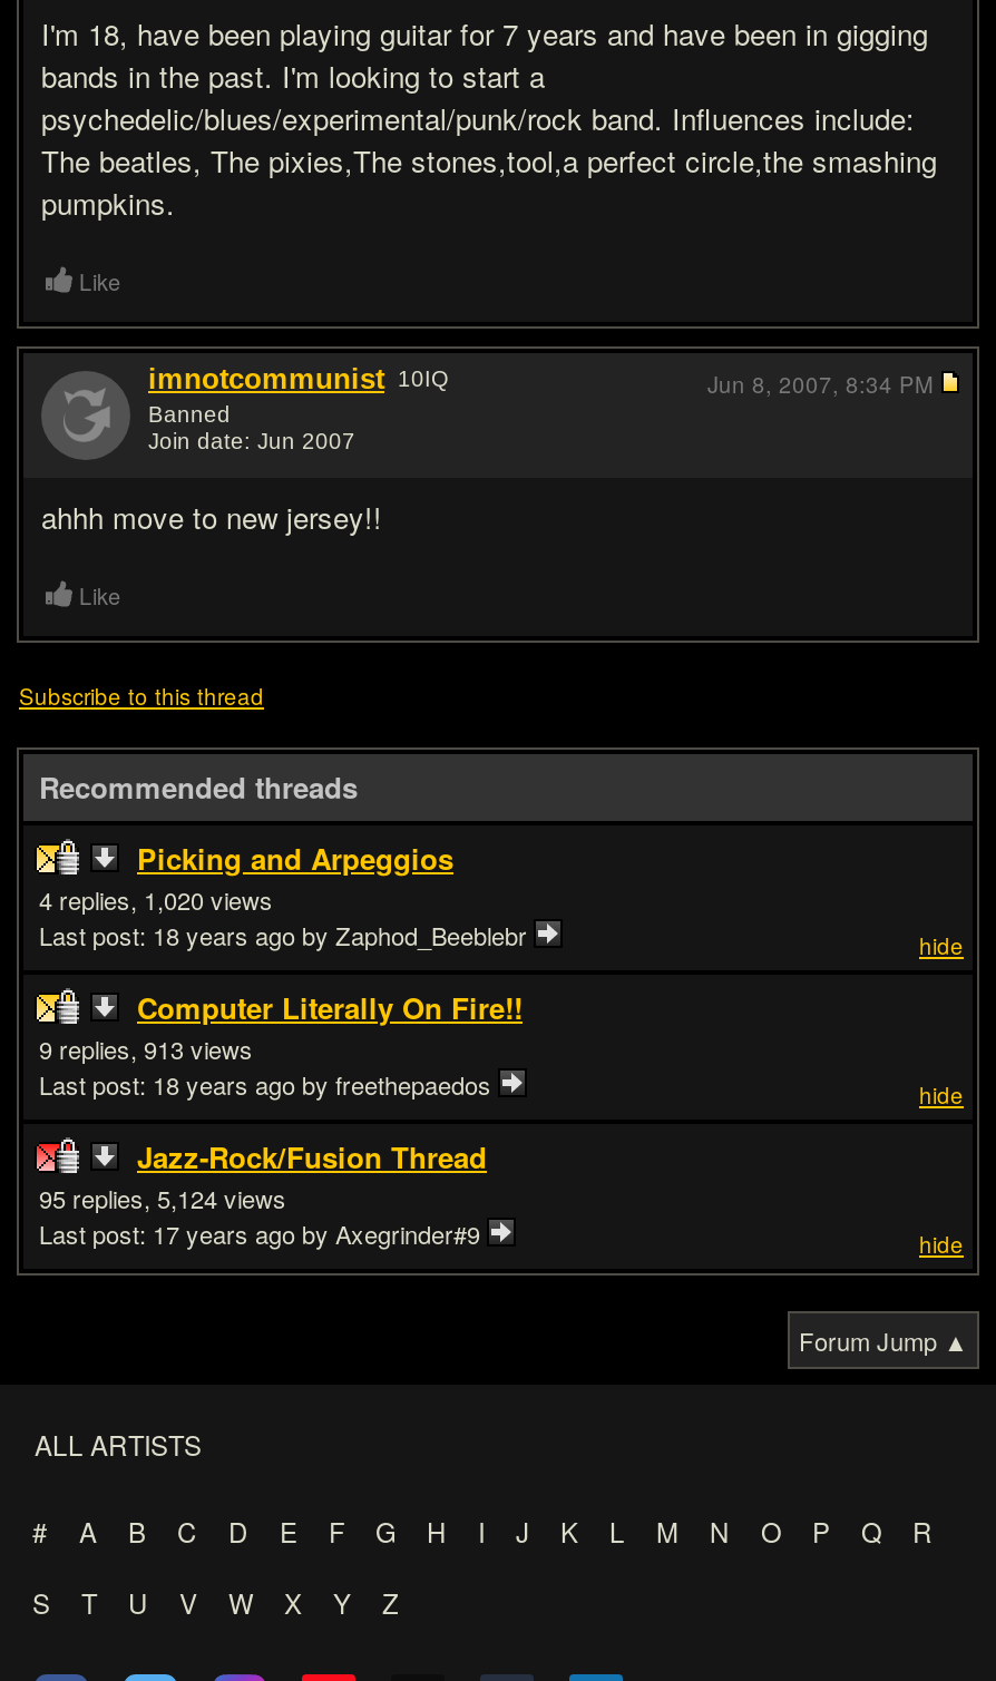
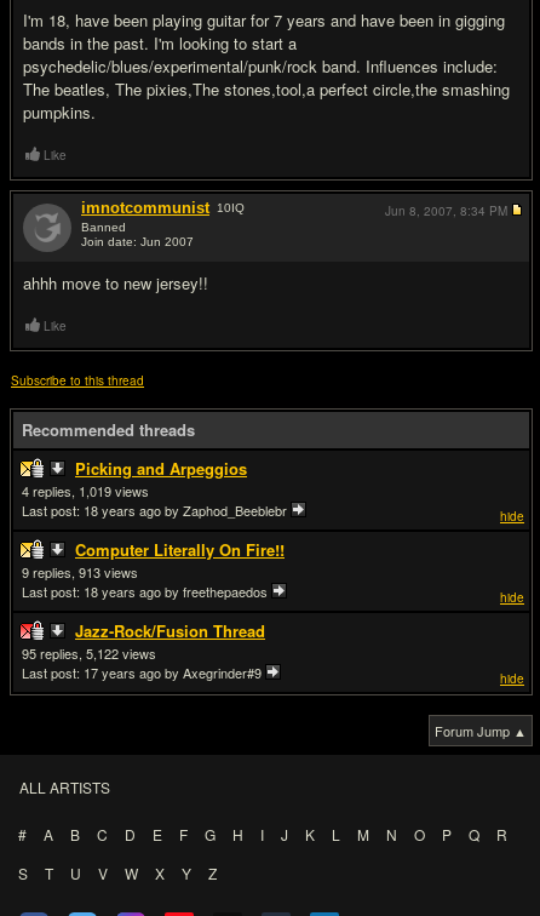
[144,881,204,917] 1,020 -> [79,481,111,500] 1,019
[157,1180,217,1215] 5,124 -> [86,643,119,663] 5,122

